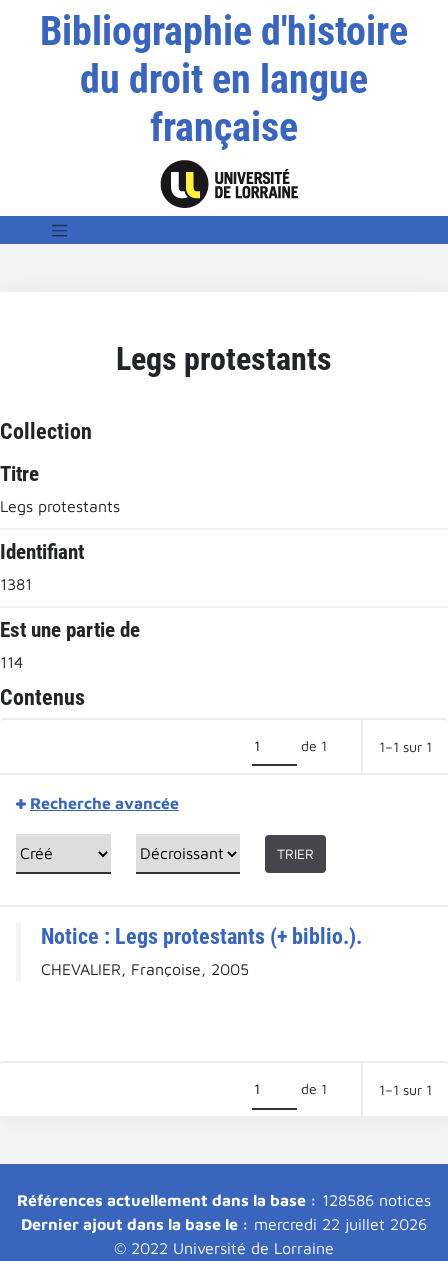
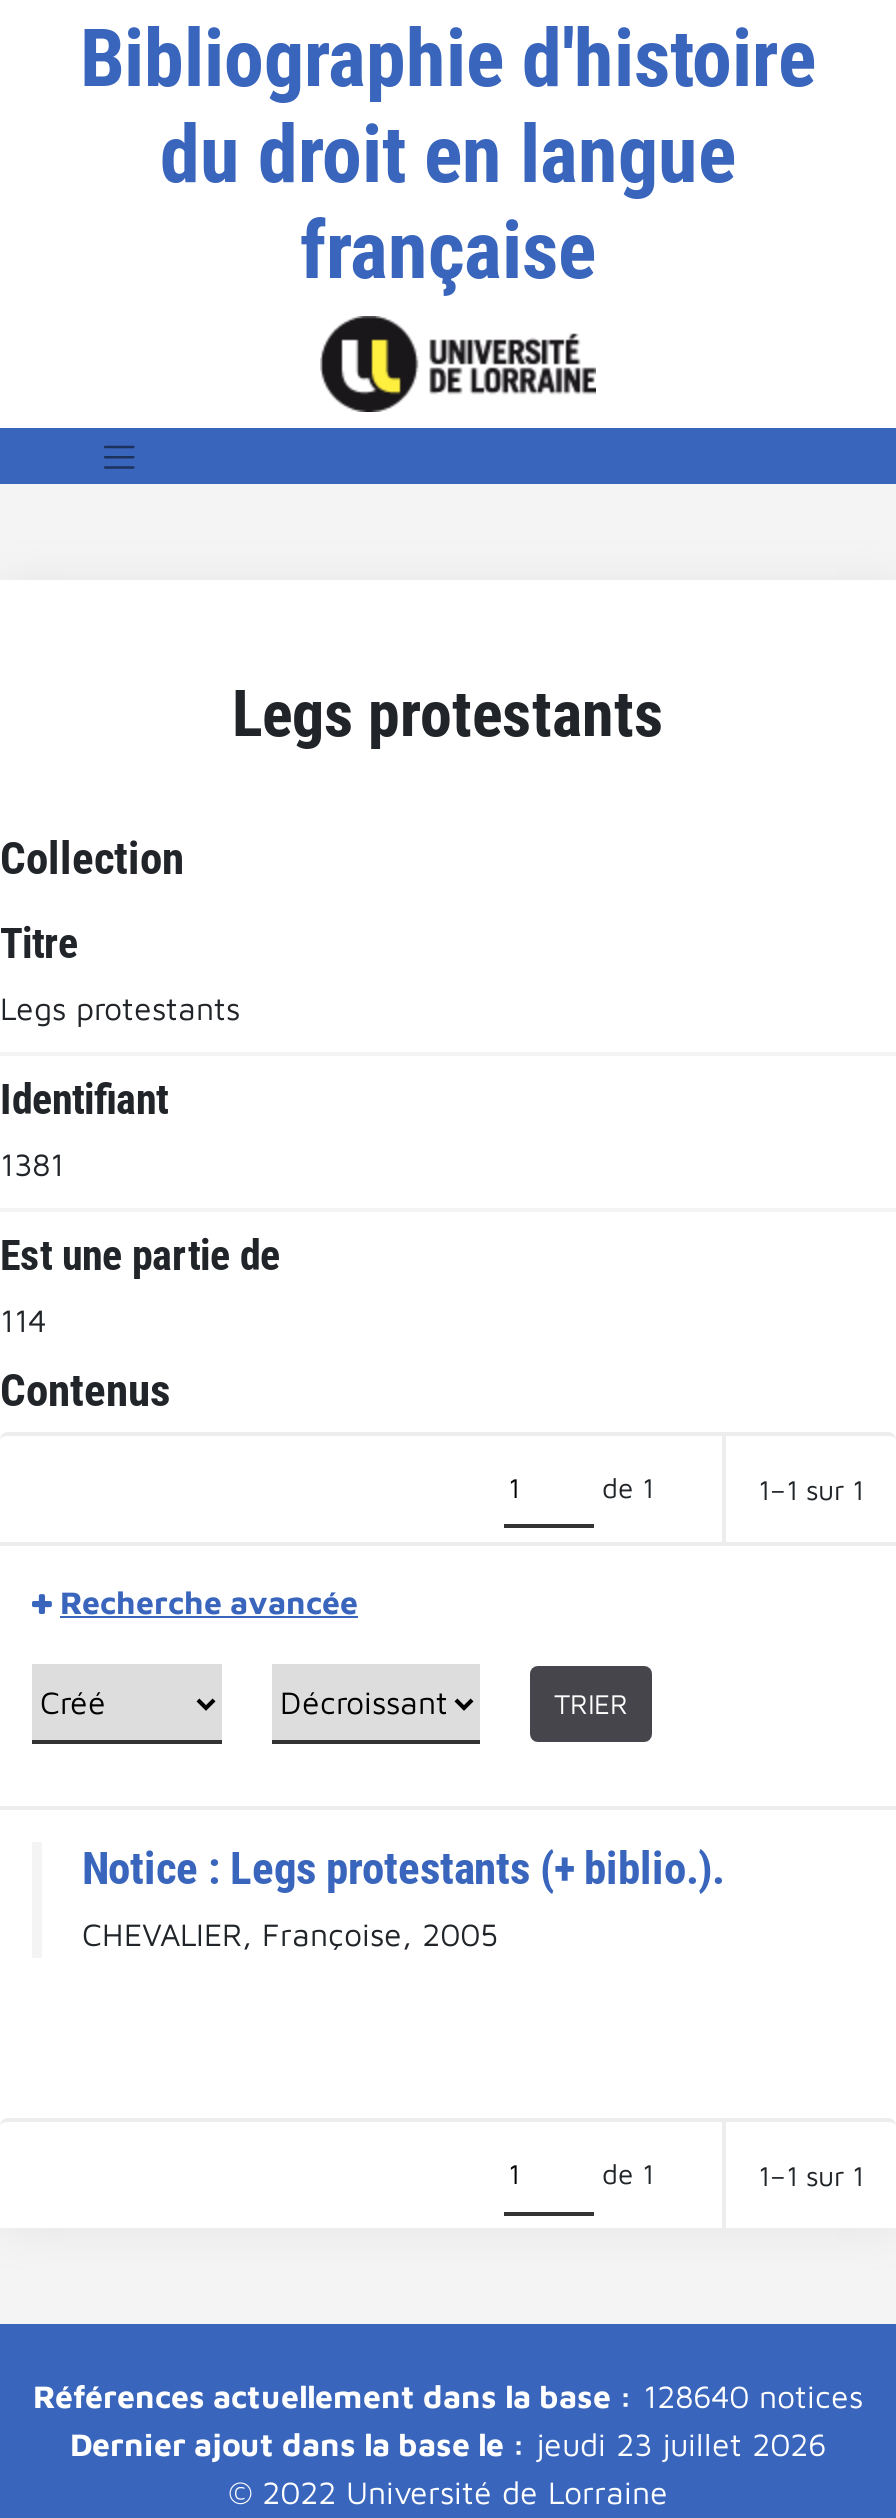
[17,1191,431,1209] Références actuellement dans la base : 128586 notices -> [33,2378,863,2414] Références actuellement dans la base : 128640 notices
[21,1215,427,1233] Dernier ajout dans la base le : mercredi 22 juillet 2026 -> [70,2426,826,2462] Dernier ajout dans la base le : jeudi 23 juillet 2026

